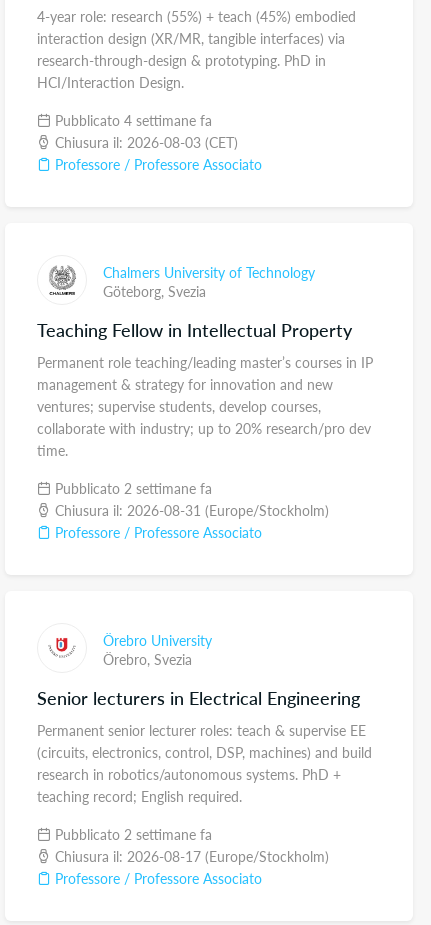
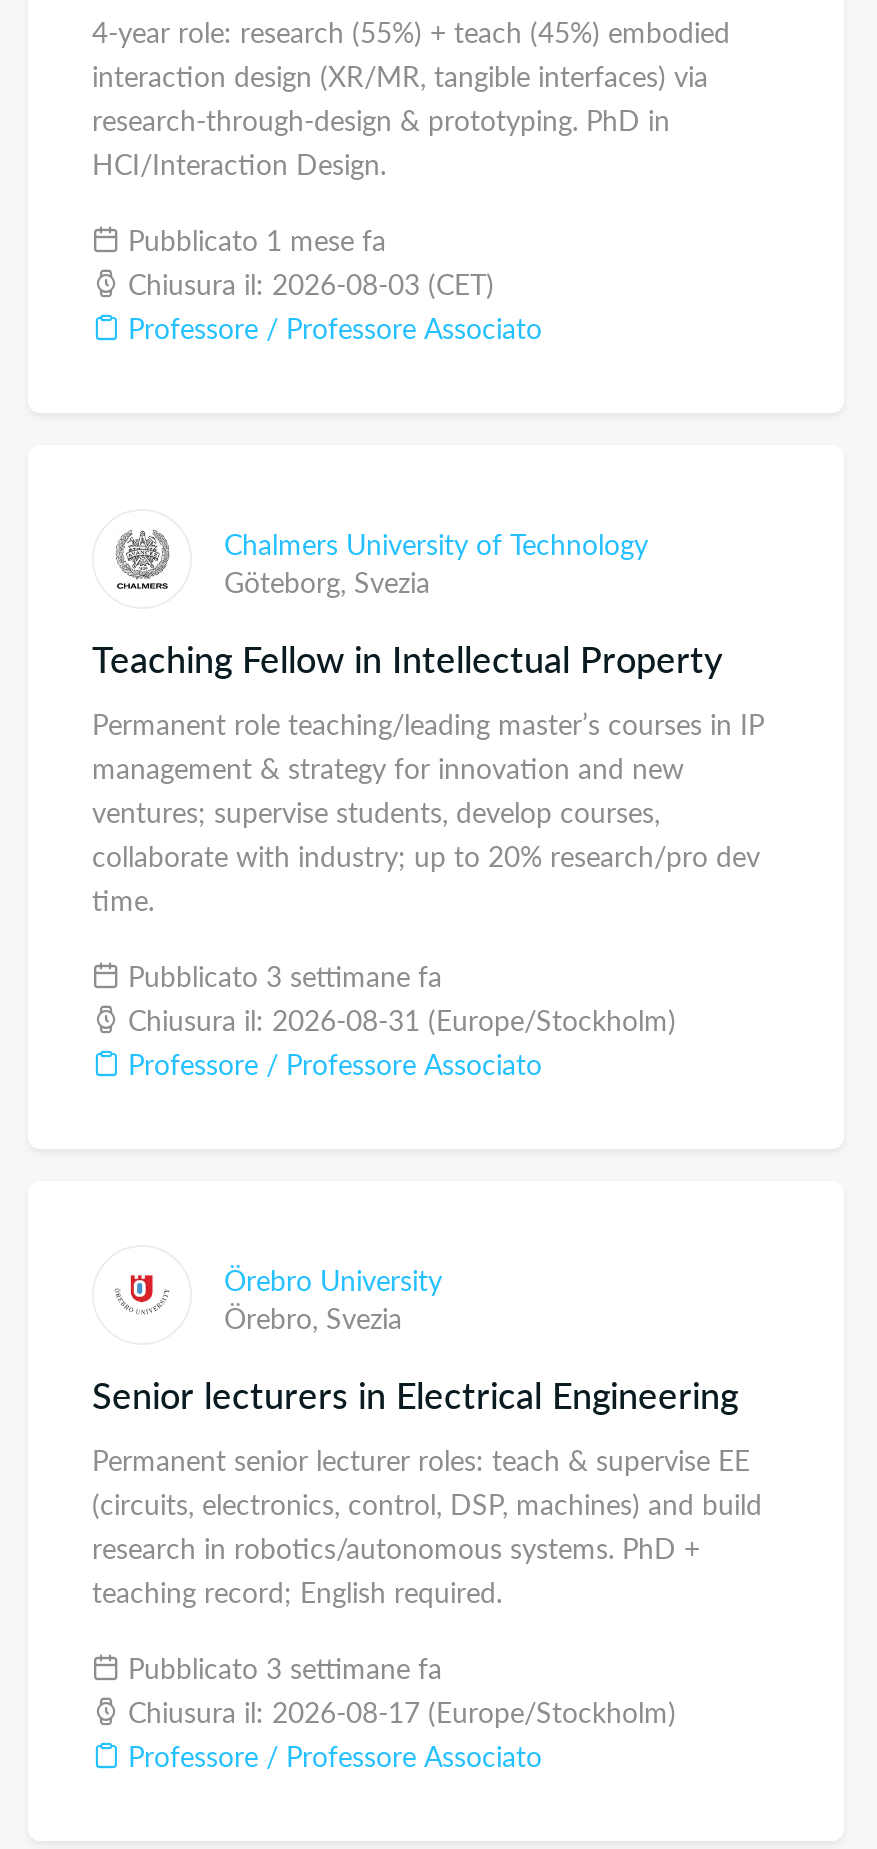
[51,110,212,130] Pubblicato 4 settimane fa -> [120,219,386,259] Pubblicato 1 mese fa
[51,478,212,498] Pubblicato 2 settimane fa -> [120,955,442,995] Pubblicato 3 settimane fa
[51,824,212,844] Pubblicato 2 settimane fa -> [120,1647,442,1687] Pubblicato 3 settimane fa

